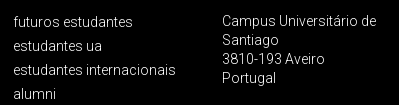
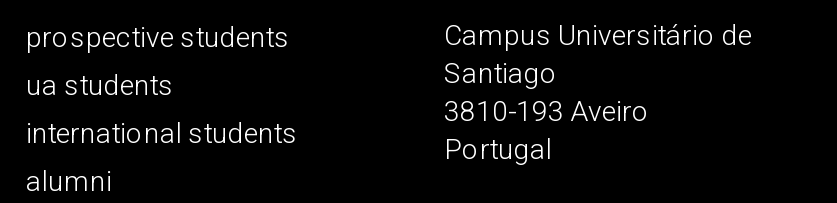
[13,14,133,30] futuros estudantes -> [26,21,290,53] prospective students
[13,38,102,54] estudantes ua -> [26,69,174,101] ua students
[13,62,176,78] estudantes internacionais -> [26,117,298,149] international students

